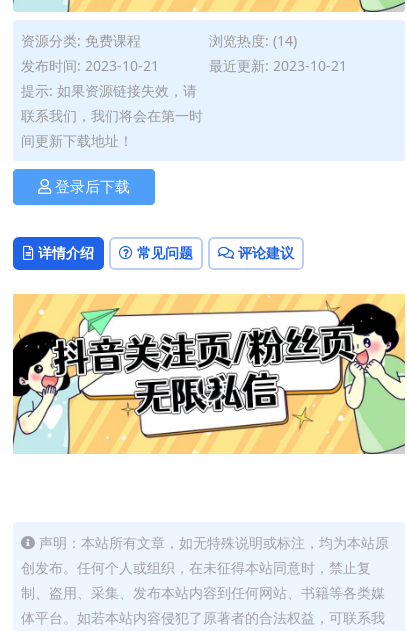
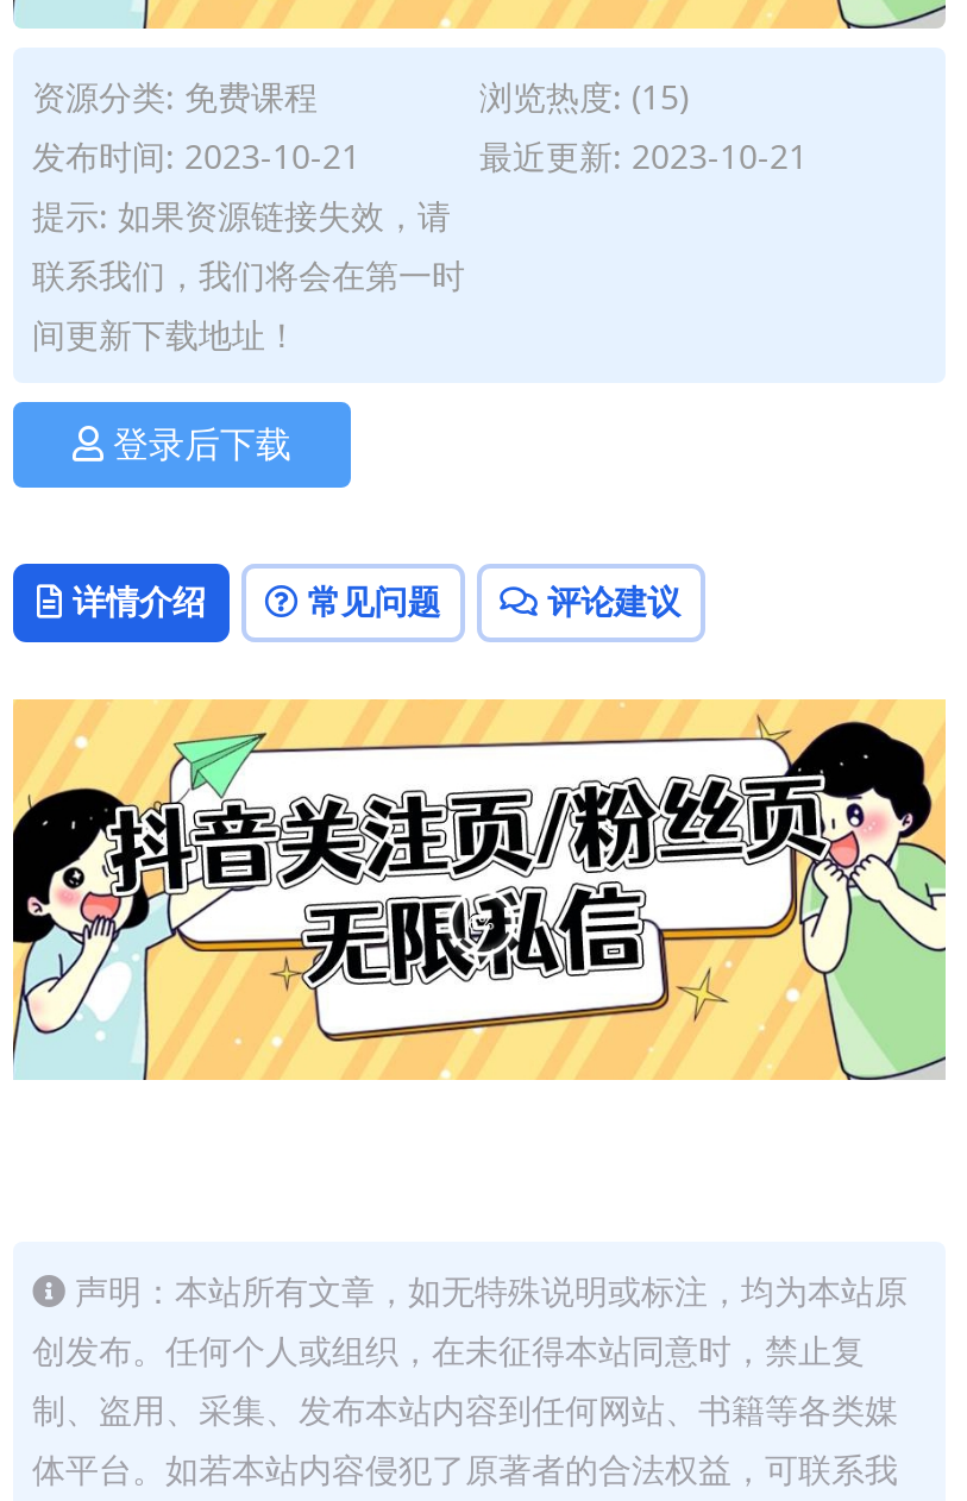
[209,31,297,50] 浏览热度: (14) -> [479,74,689,119] 浏览热度: (15)

